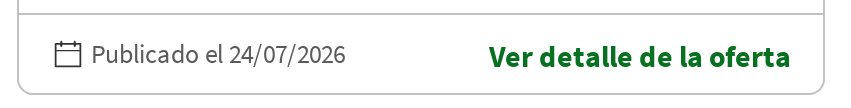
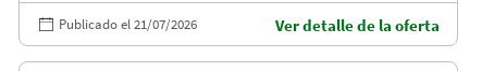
[91,38,345,72] Publicado el 24/07/2026 -> [59,15,197,33] Publicado el 21/07/2026

